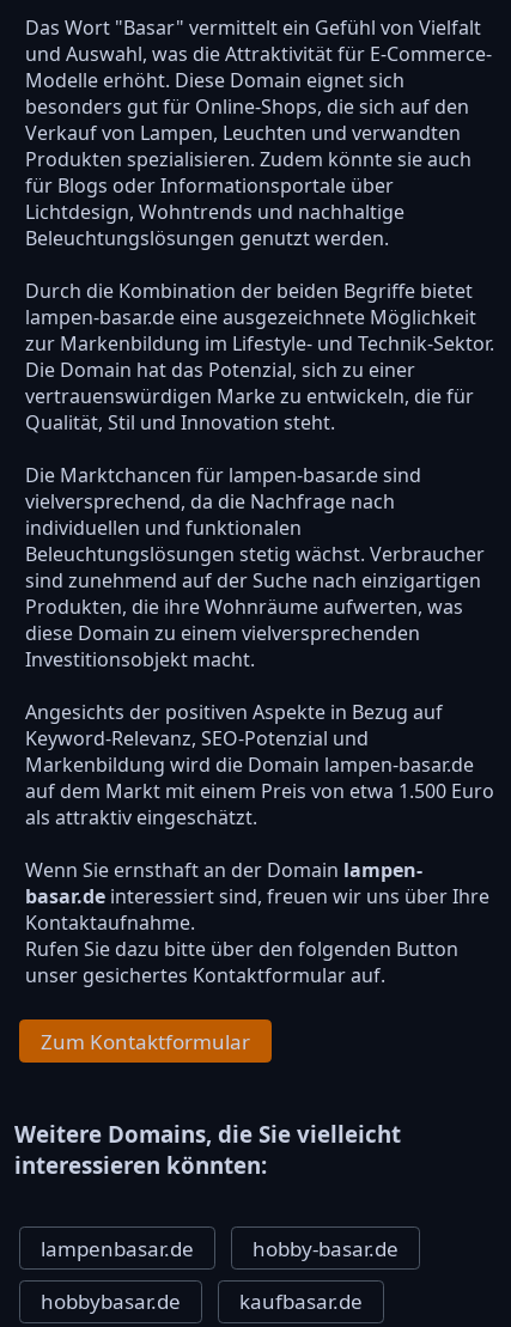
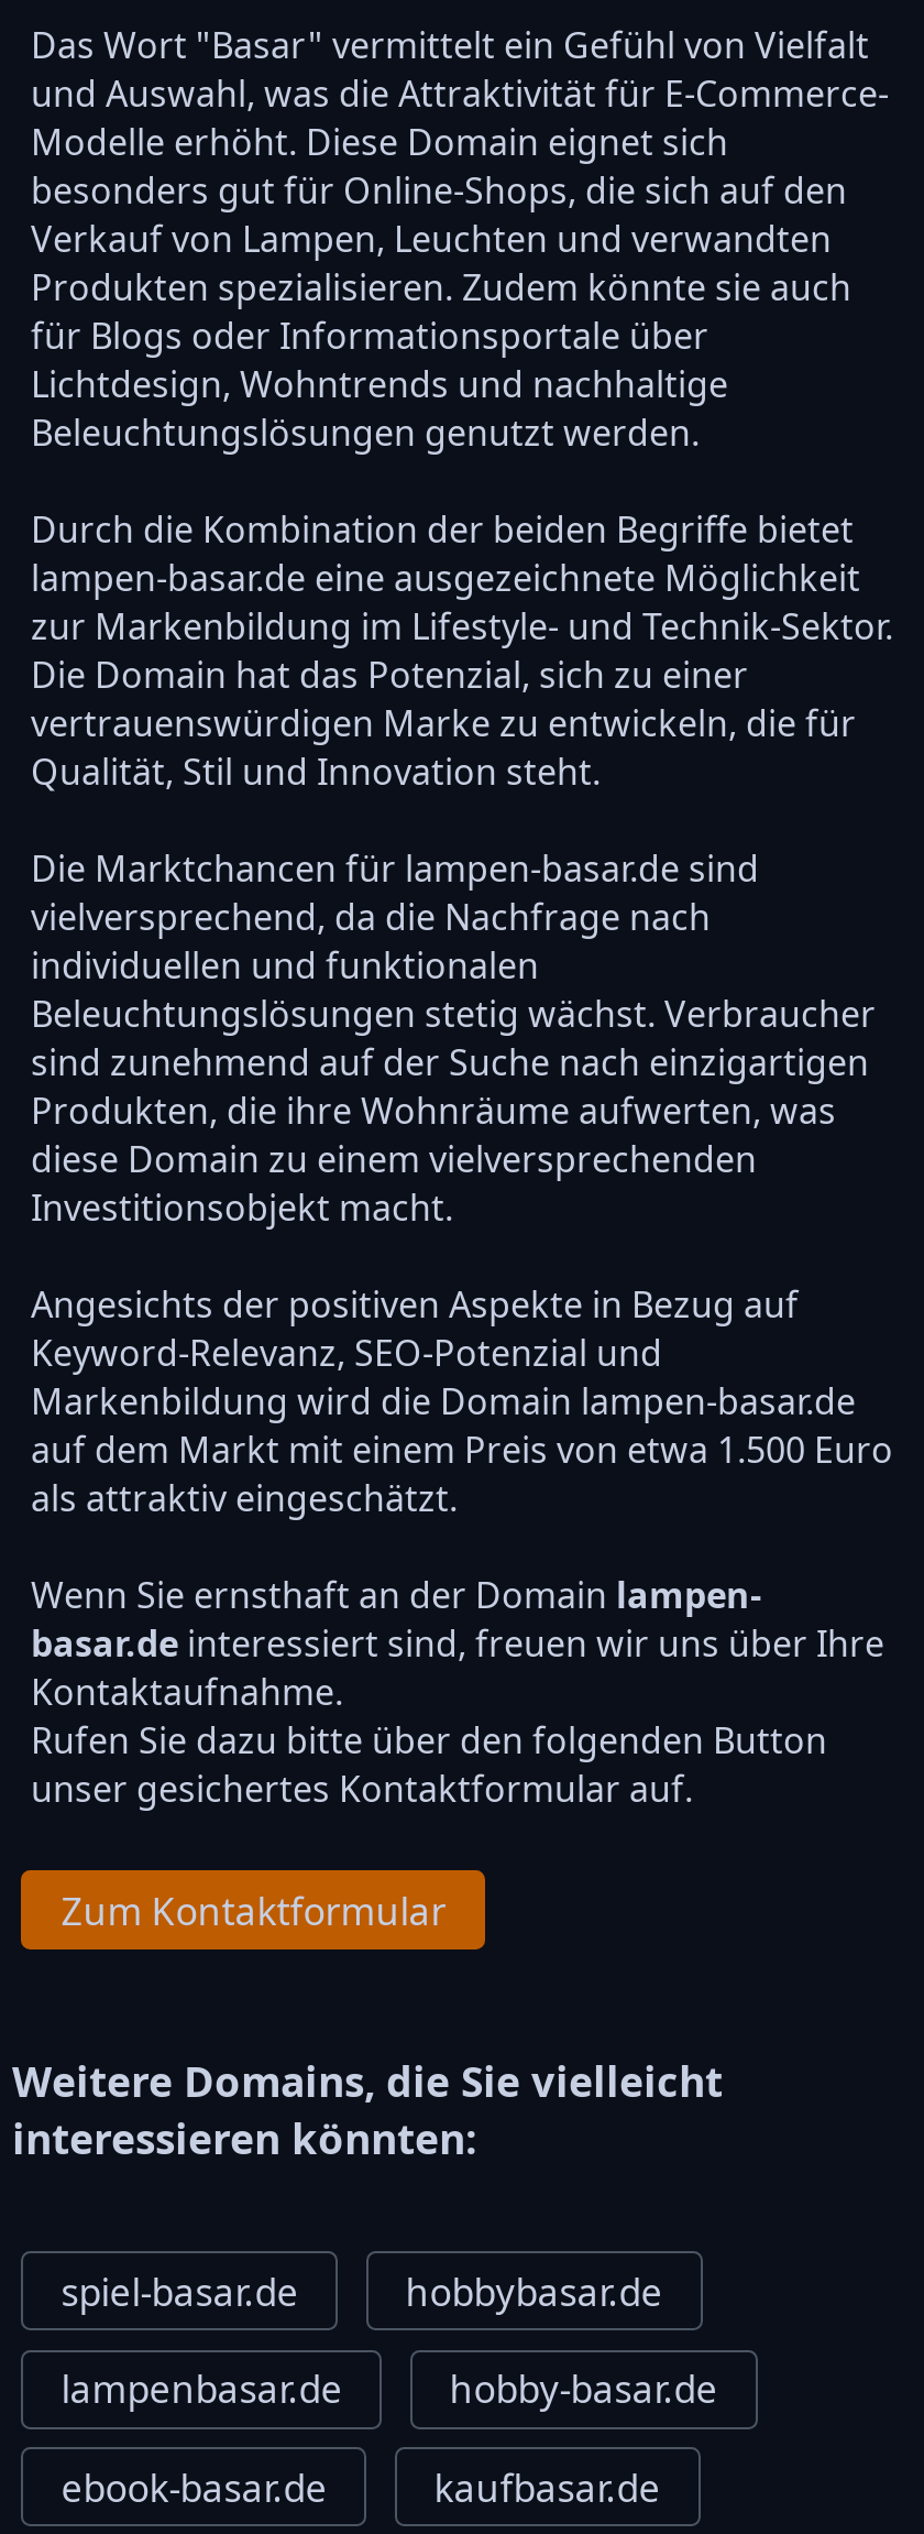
none -> [61,2266,299,2317] spiel-basar.de
moved [41,1288,181,1316] -> [405,2266,663,2317]: hobbybasar.de
none -> [61,2462,327,2513] ebook-basar.de

